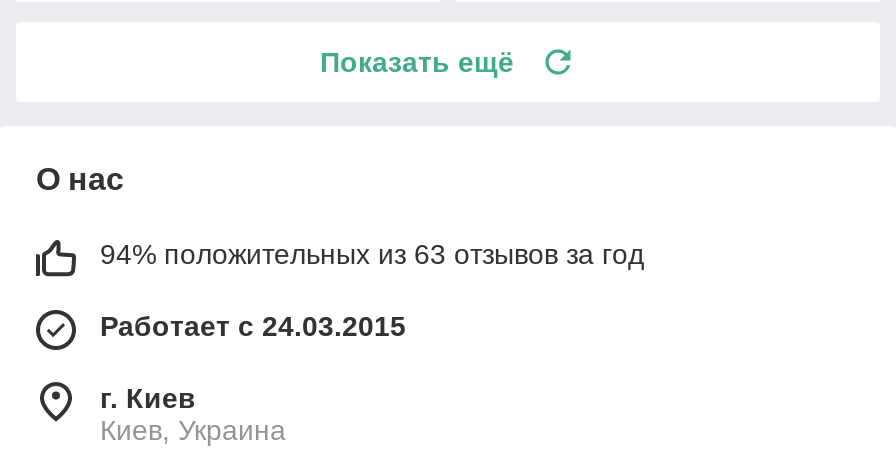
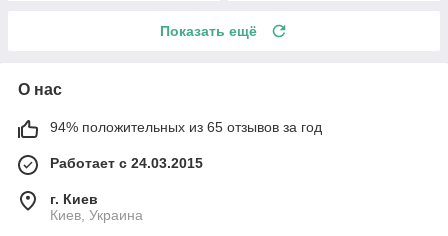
[100,238,644,270] 94% положительных из 63 отзывов за год -> [50,119,322,135] 94% положительных из 65 отзывов за год

